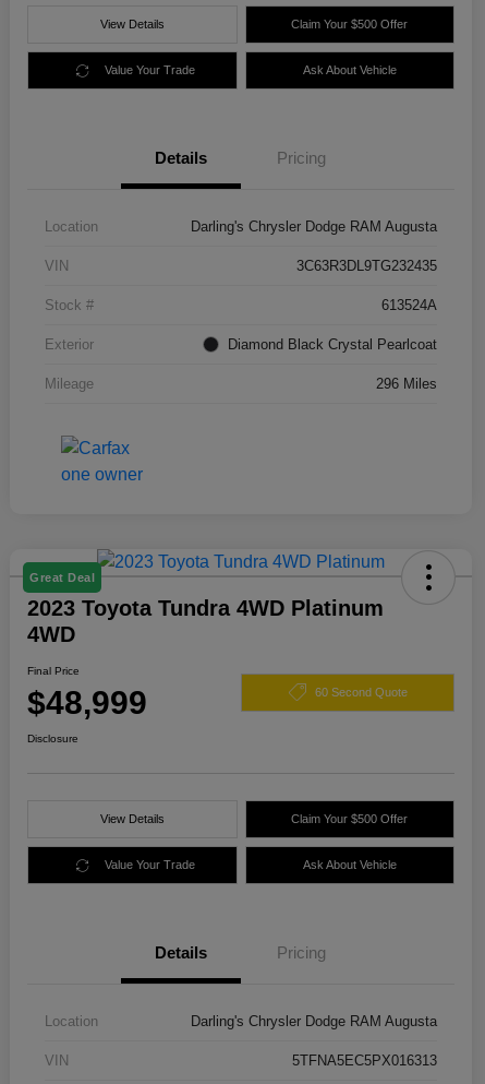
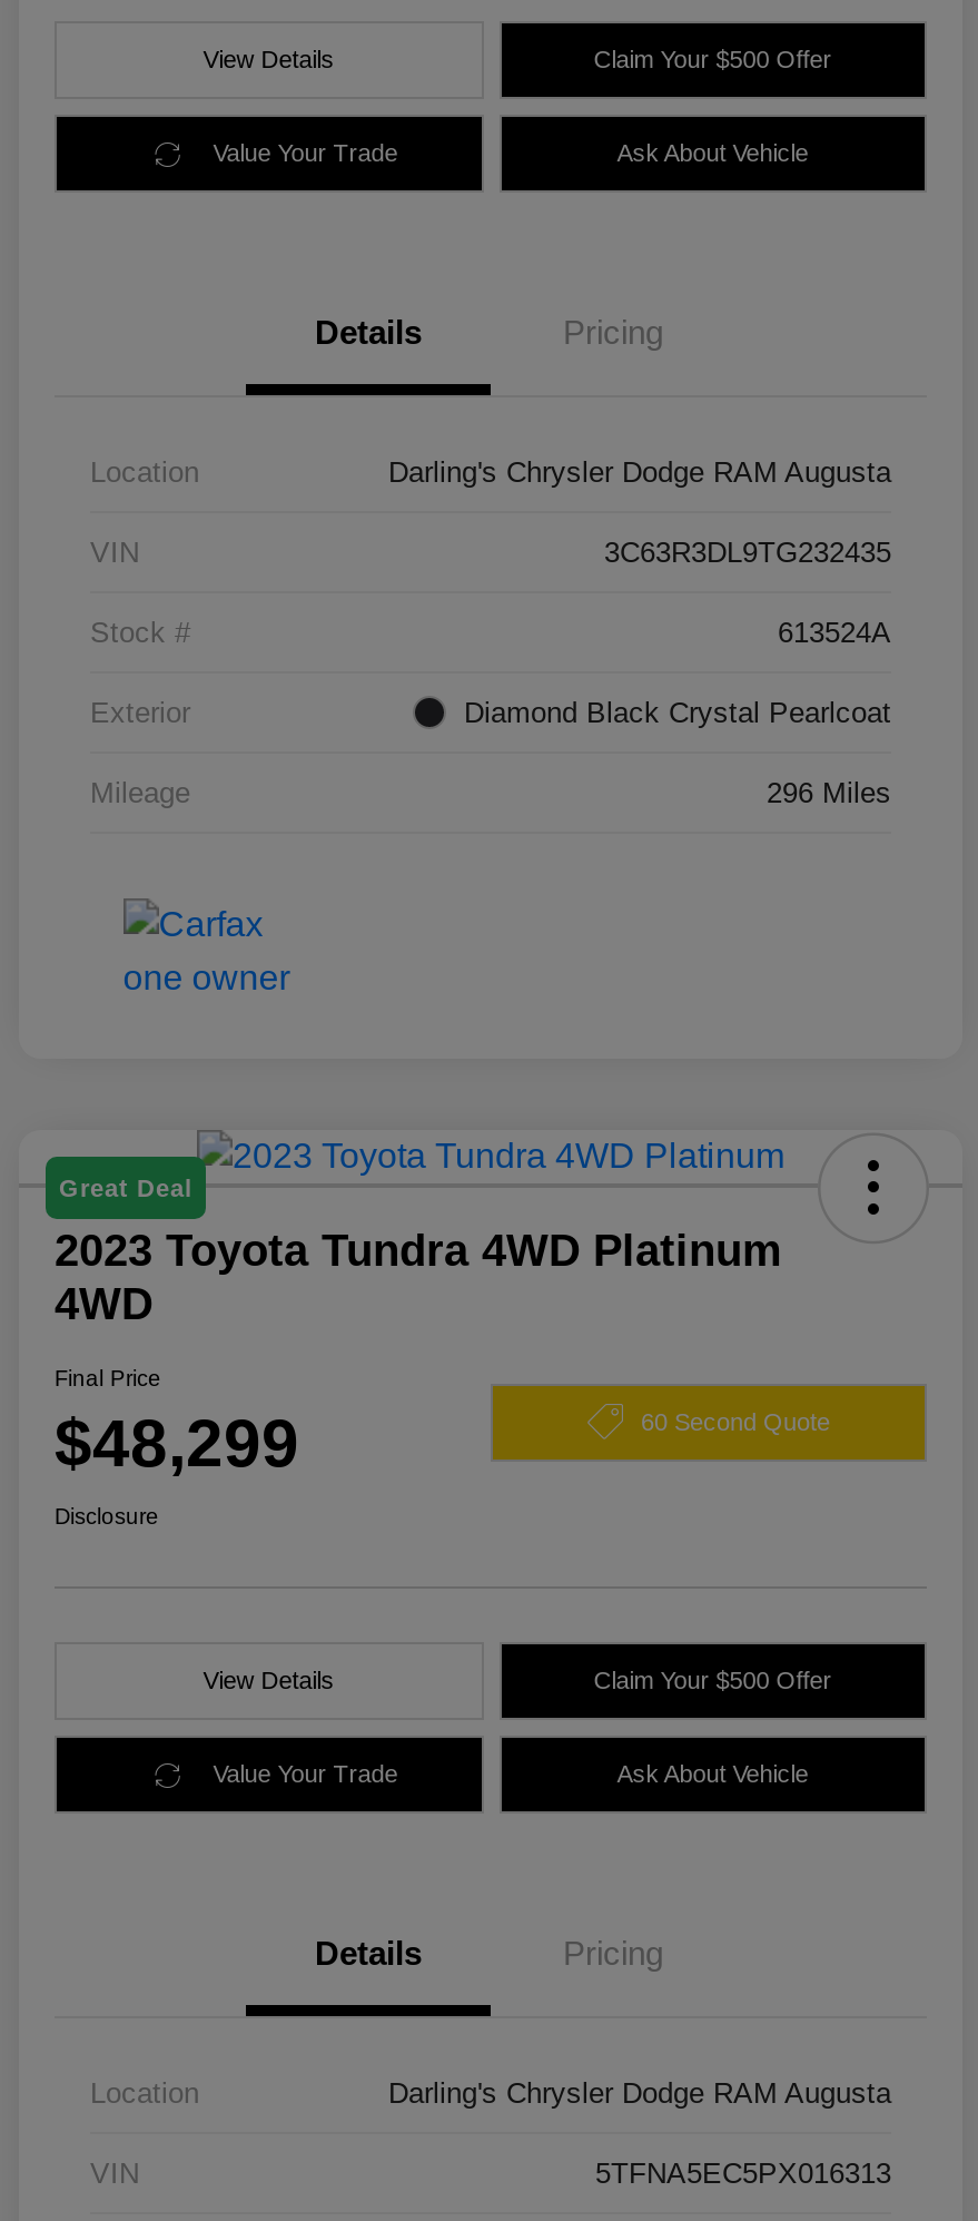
[27,684,147,720] $48,999 -> [55,1406,299,1480] $48,299

